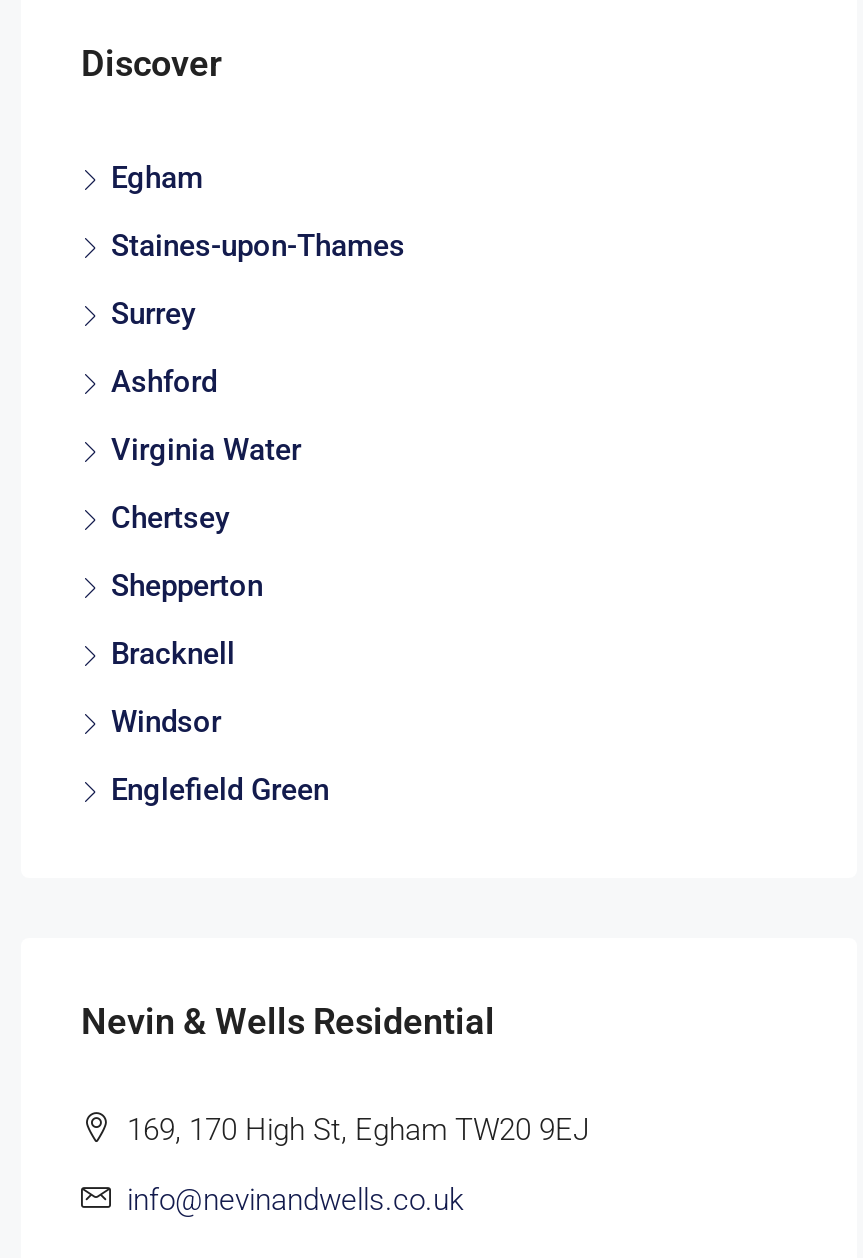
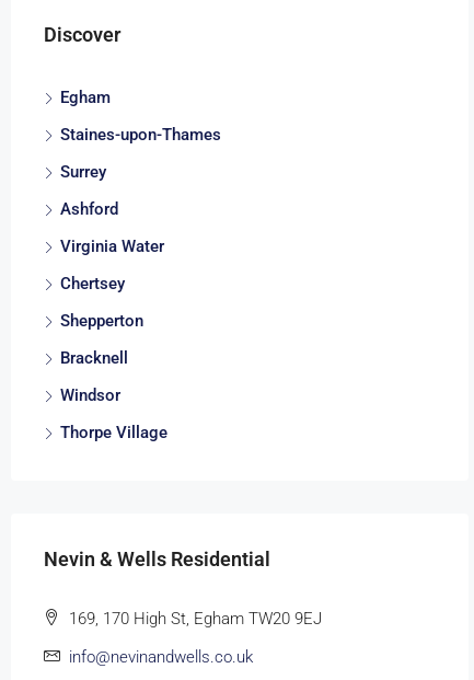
[111,772,329,808] Englefield Green -> [60,423,167,442] Thorpe Village

